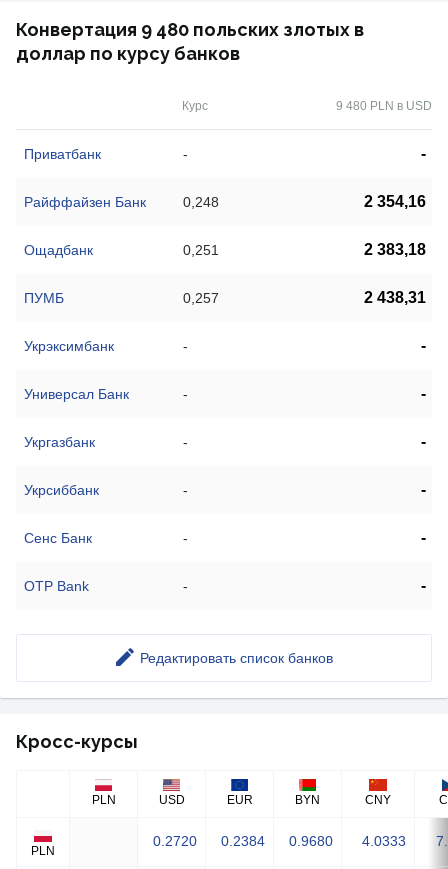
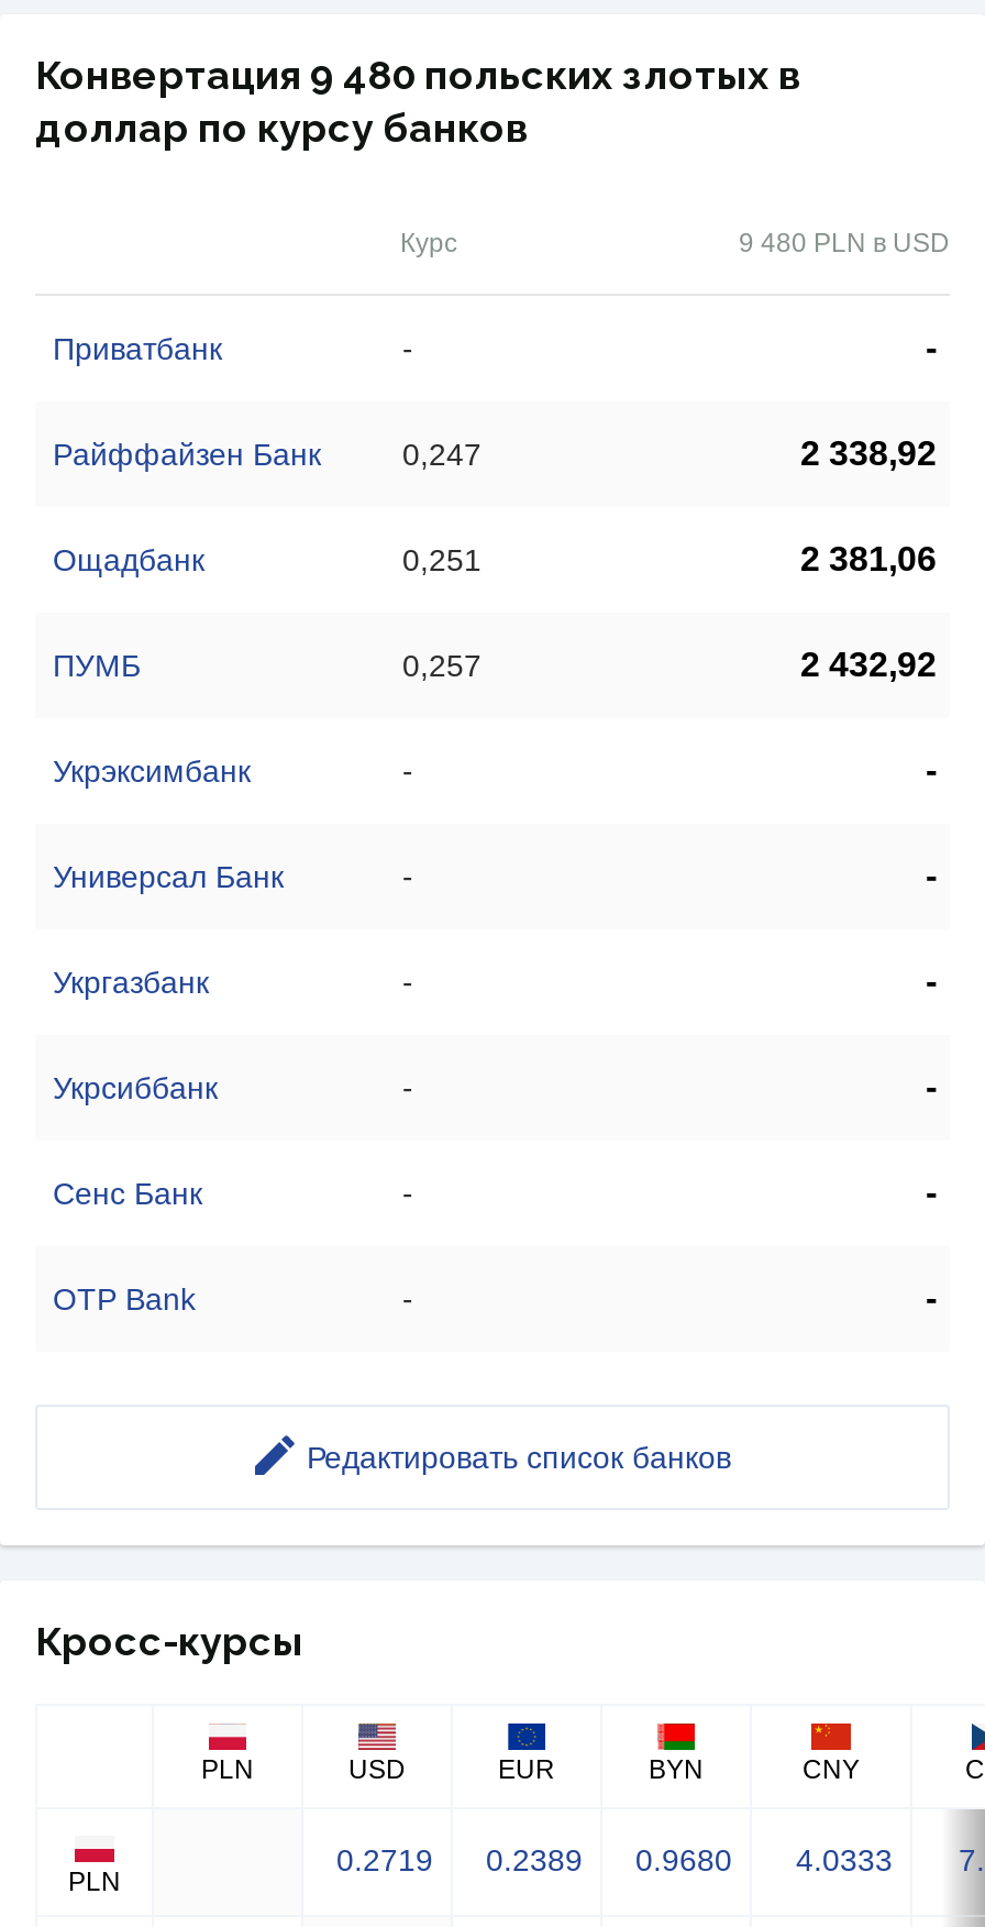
[183,194,219,210] 0,248 -> [402,437,482,472] 0,247
[364,193,426,210] 2 354,16 -> [800,435,937,472] 2 338,92
[364,241,426,258] 2 383,18 -> [800,540,937,578] 2 381,06
[364,289,426,306] 2 438,31 -> [800,646,937,683] 2 432,92
[153,833,197,849] 0.2720 -> [336,1843,433,1878] 0.2719
[221,833,265,849] 0.2384 -> [486,1843,583,1878] 0.2389

